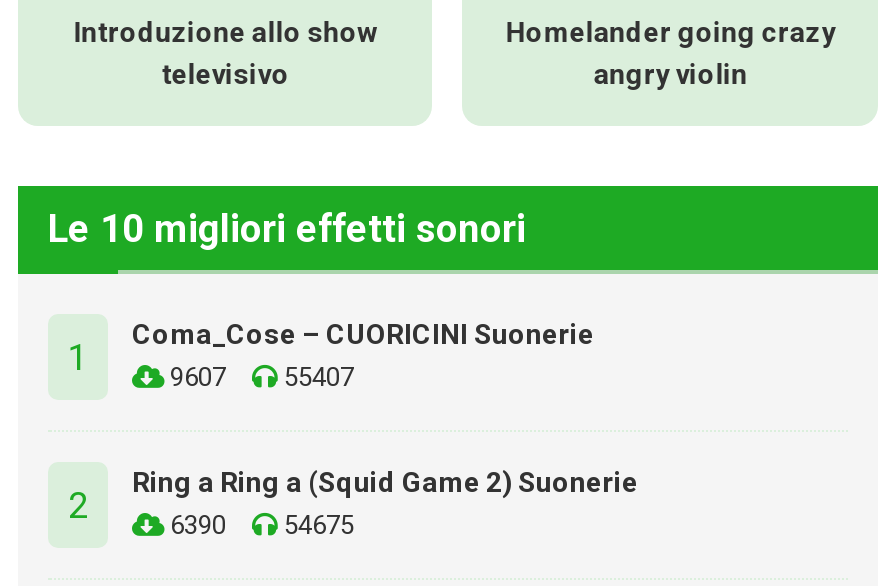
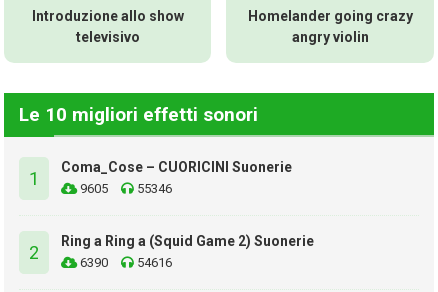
[164,362,226,392] 9607 -> [77,181,108,196] 9605
[278,362,354,392] 55407 -> [134,181,172,196] 55346
[164,510,354,540] 6390 54675 -> [77,255,172,270] 6390 54616

